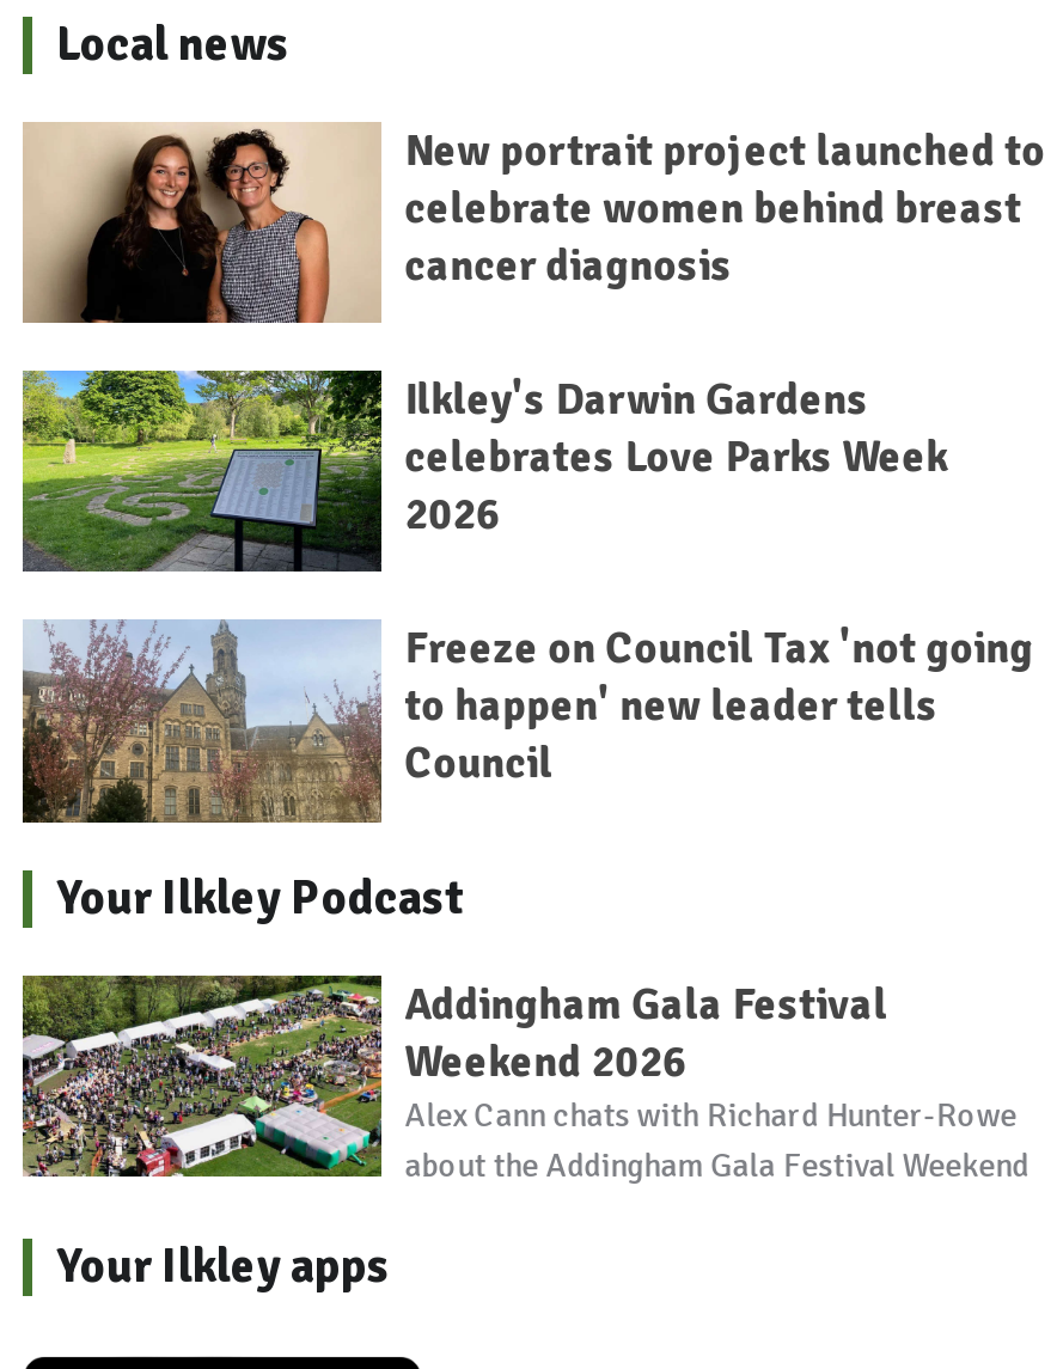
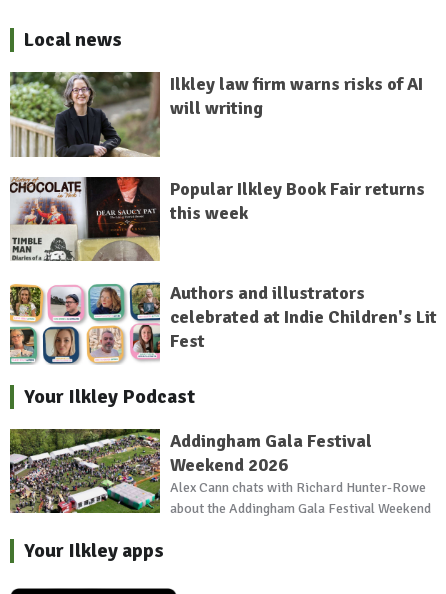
[25,121,1046,324] [image] | New portrait project launched to | celebrate women behind breast | cancer diagnosis -> [10,71,423,158] [image] | Ilkley law firm warns risks of AI | will writing
[20,367,948,573] [image] | Ilkley's Darwin Gardens | celebrates Love Parks Week | 2026 -> [9,176,425,261] [image] | Popular Ilkley Book Fair returns | this week
[20,618,1034,826] [image] | Freeze on Council Tax 'not going | to happen' new leader tells | Council -> [9,281,437,366] [image] | Authors and illustrators | celebrated at Indie Children's Lit | Fest

